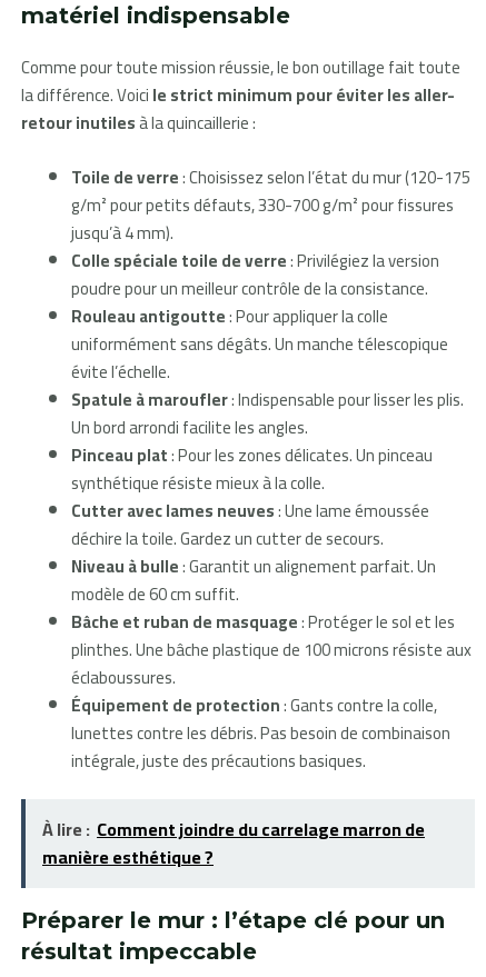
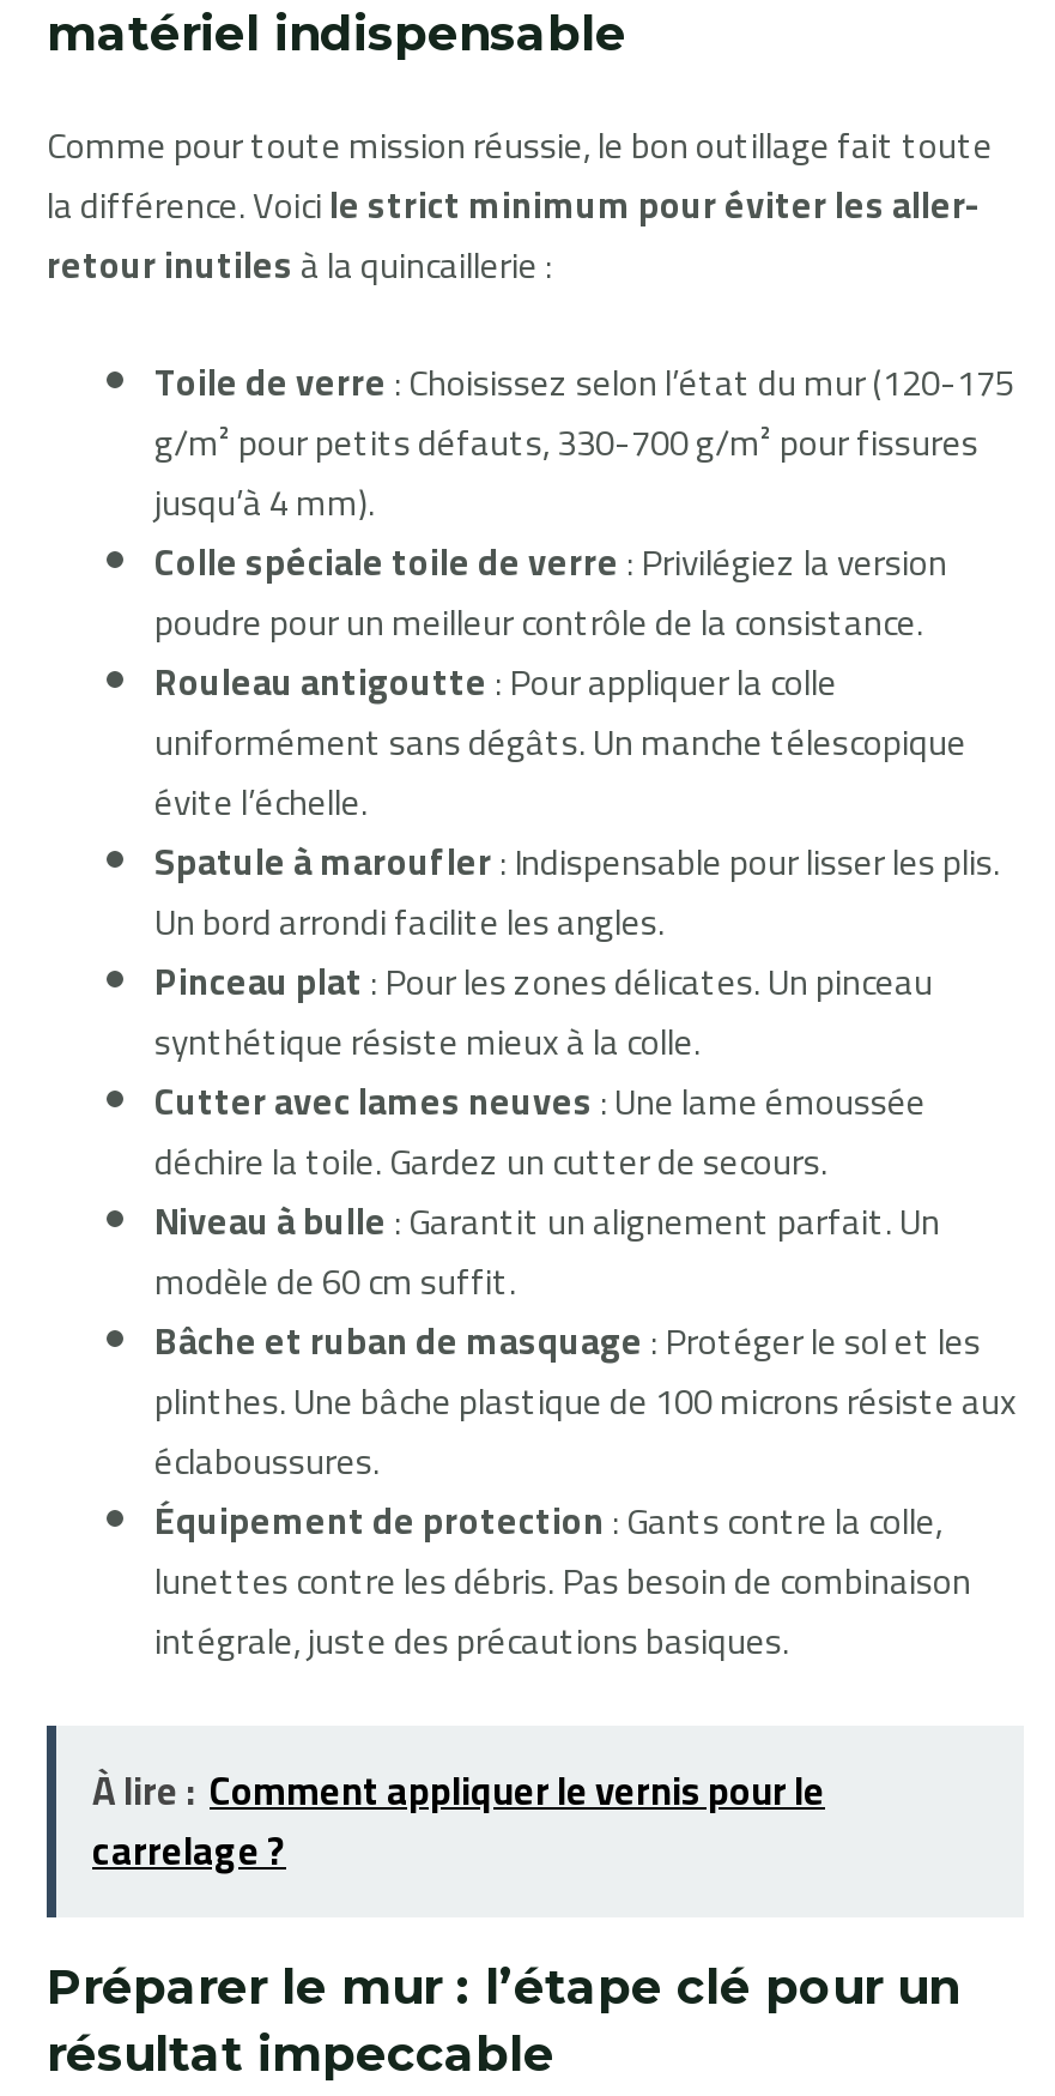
[42,813,425,874] À lire : Comment joindre du carrelage marron de | manière esthétique ? -> [92,1753,825,1885] À lire : Comment appliquer le vernis pour le | carrelage ?

